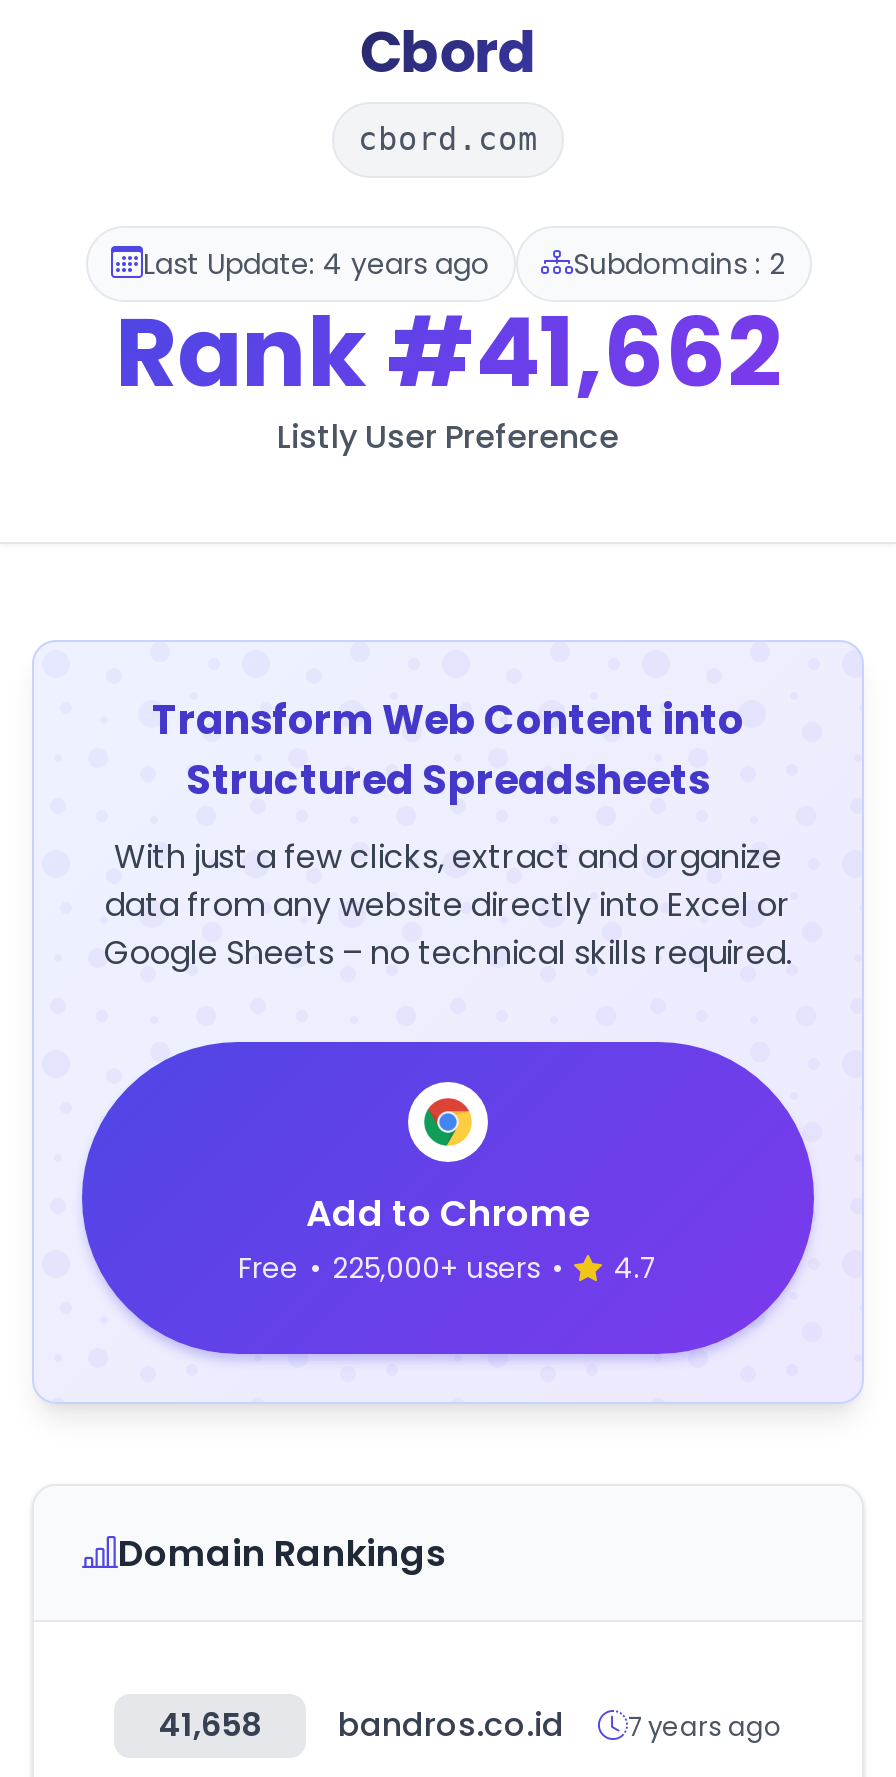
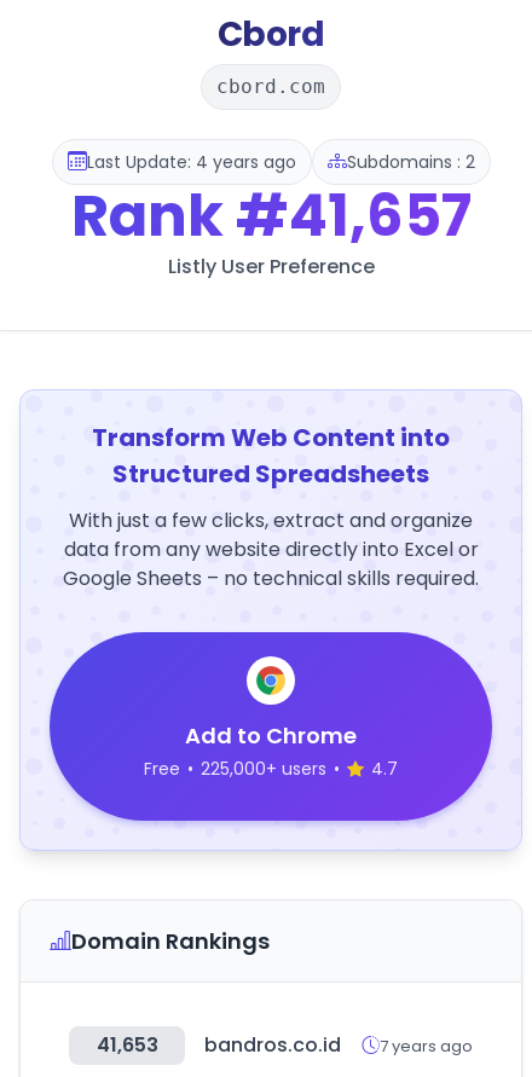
[115,286,781,420] Rank #41,662 -> [71,175,471,256] Rank #41,657
[159,1702,782,1748] 41,658 bandros.co.id 7 years ago -> [96,1031,473,1059] 41,653 bandros.co.id 7 years ago

